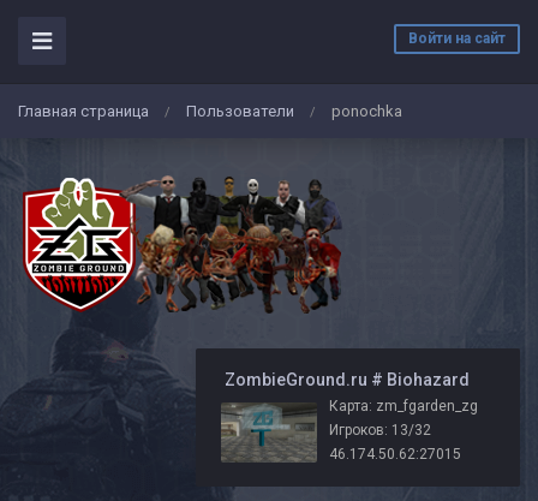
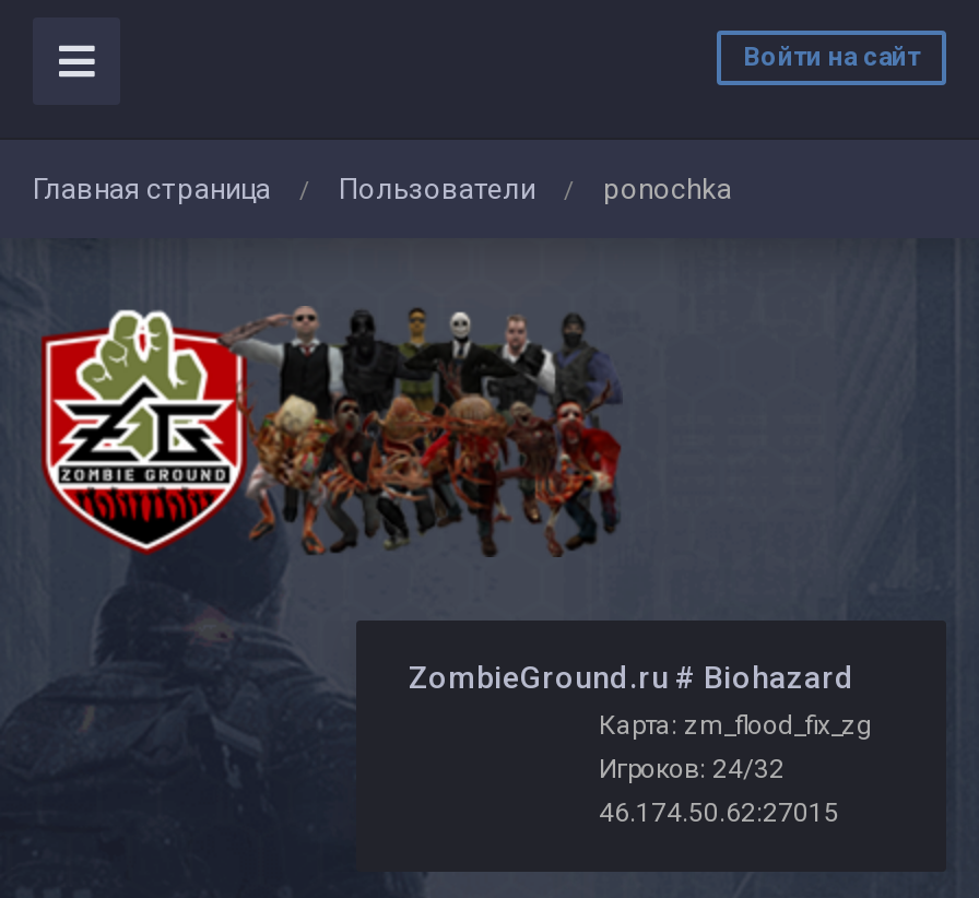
[220,402,317,463] [image] -> none
[329,398,478,414] Карта: zm_fgarden_zg -> [599,710,872,741] Карта: zm_flood_fix_zg
[329,422,431,439] Игроков: 13/32 -> [599,754,785,784] Игроков: 24/32

